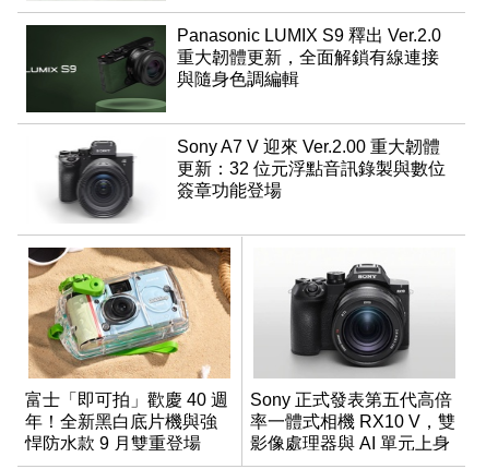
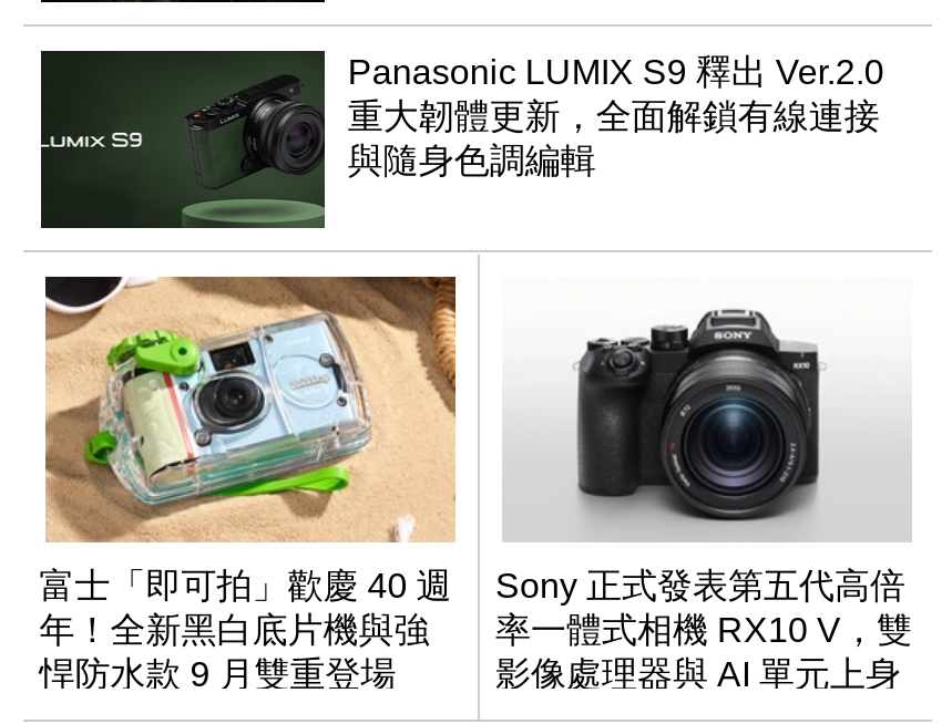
[28,136,446,224] [image] | Sony A7 V 迎來 Ver.2.00 重大韌體 | 更新：32 位元浮點音訊錄製與數位 | 簽章功能登場 -> none

